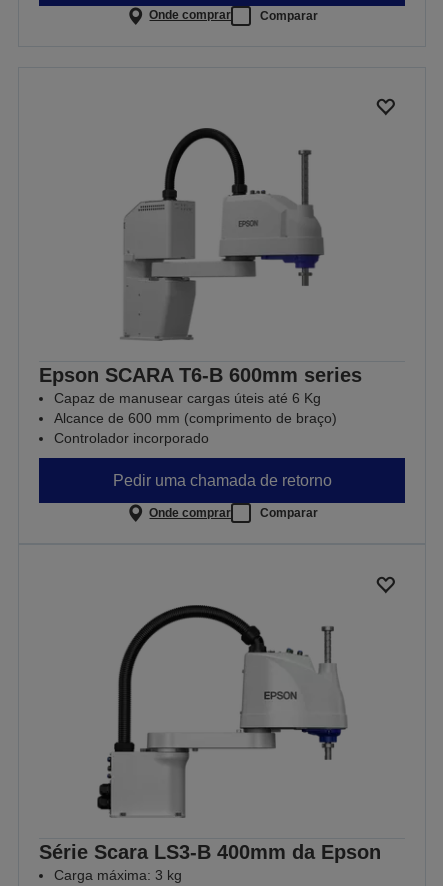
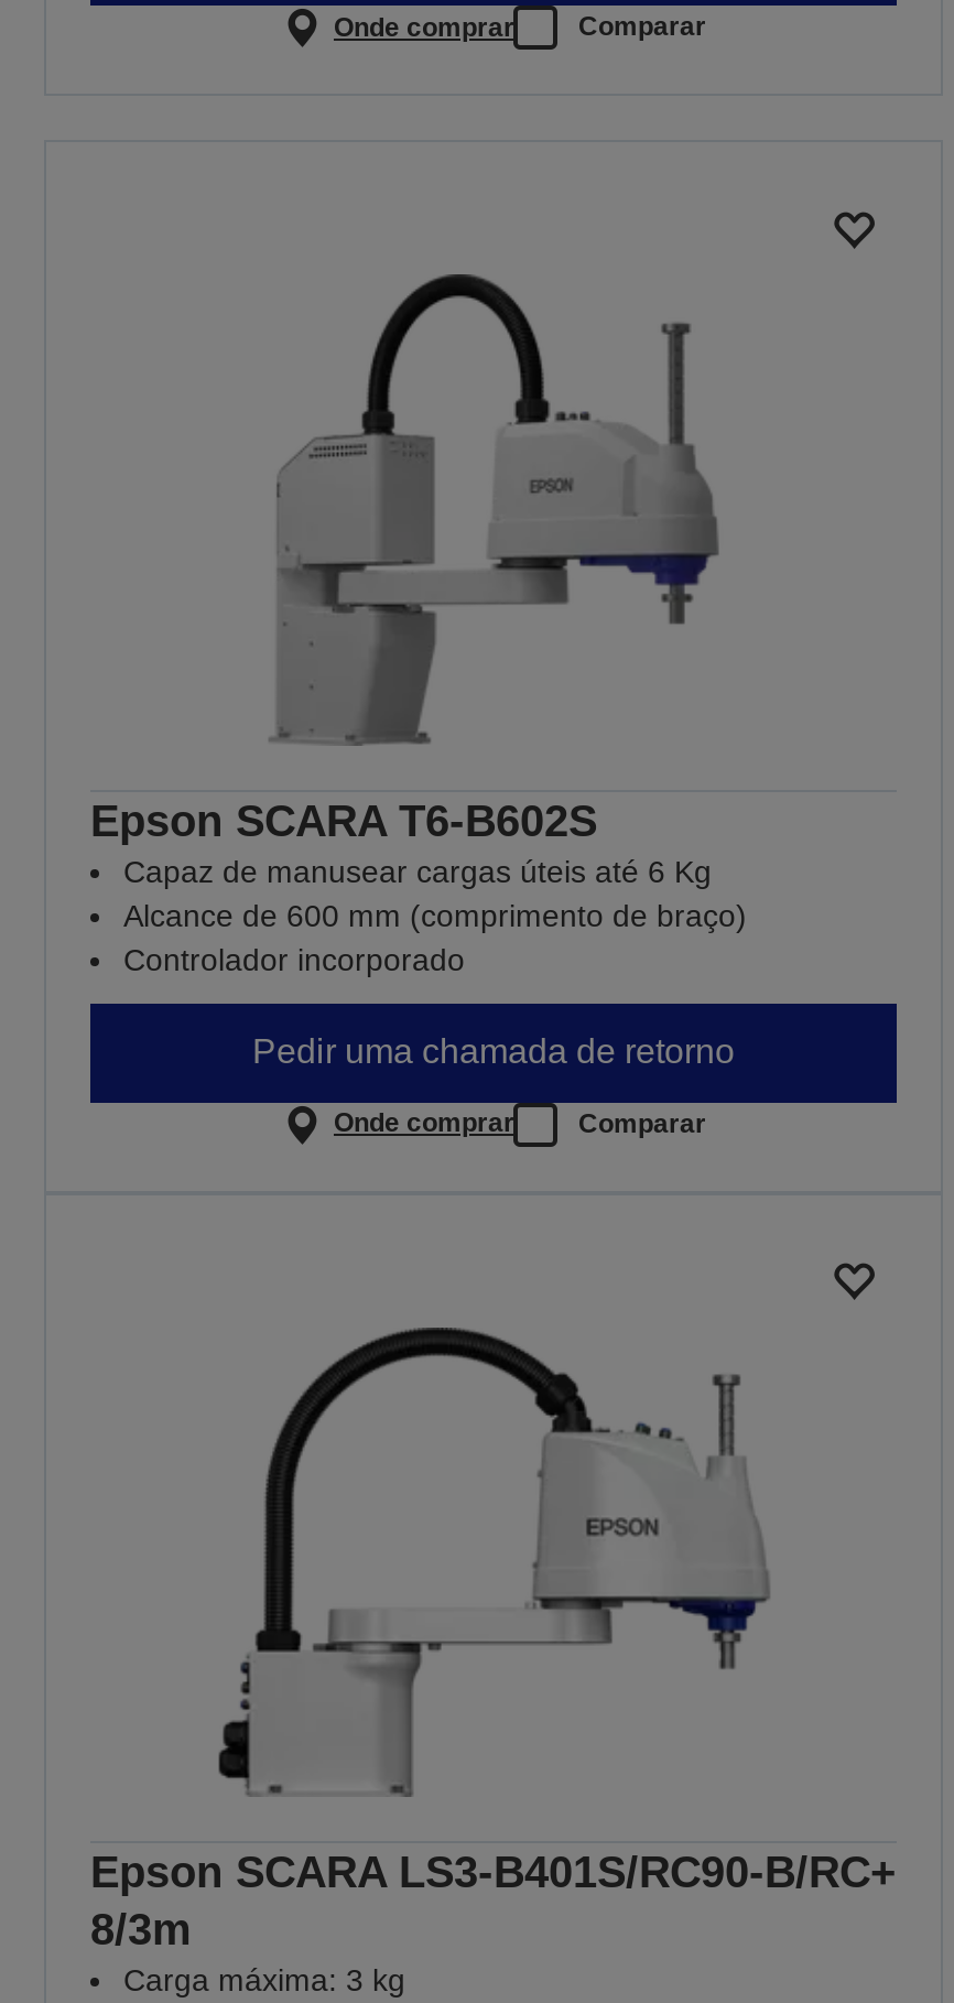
[39,364,362,386] Epson SCARA T6-B 600mm series -> [90,796,597,844] Epson SCARA T6-B602S
[39,841,381,863] Série Scara LS3-B 400mm da Epson -> [90,1847,897,1953] Epson SCARA LS3-B401S/RC90-B/RC+ | 8/3m

